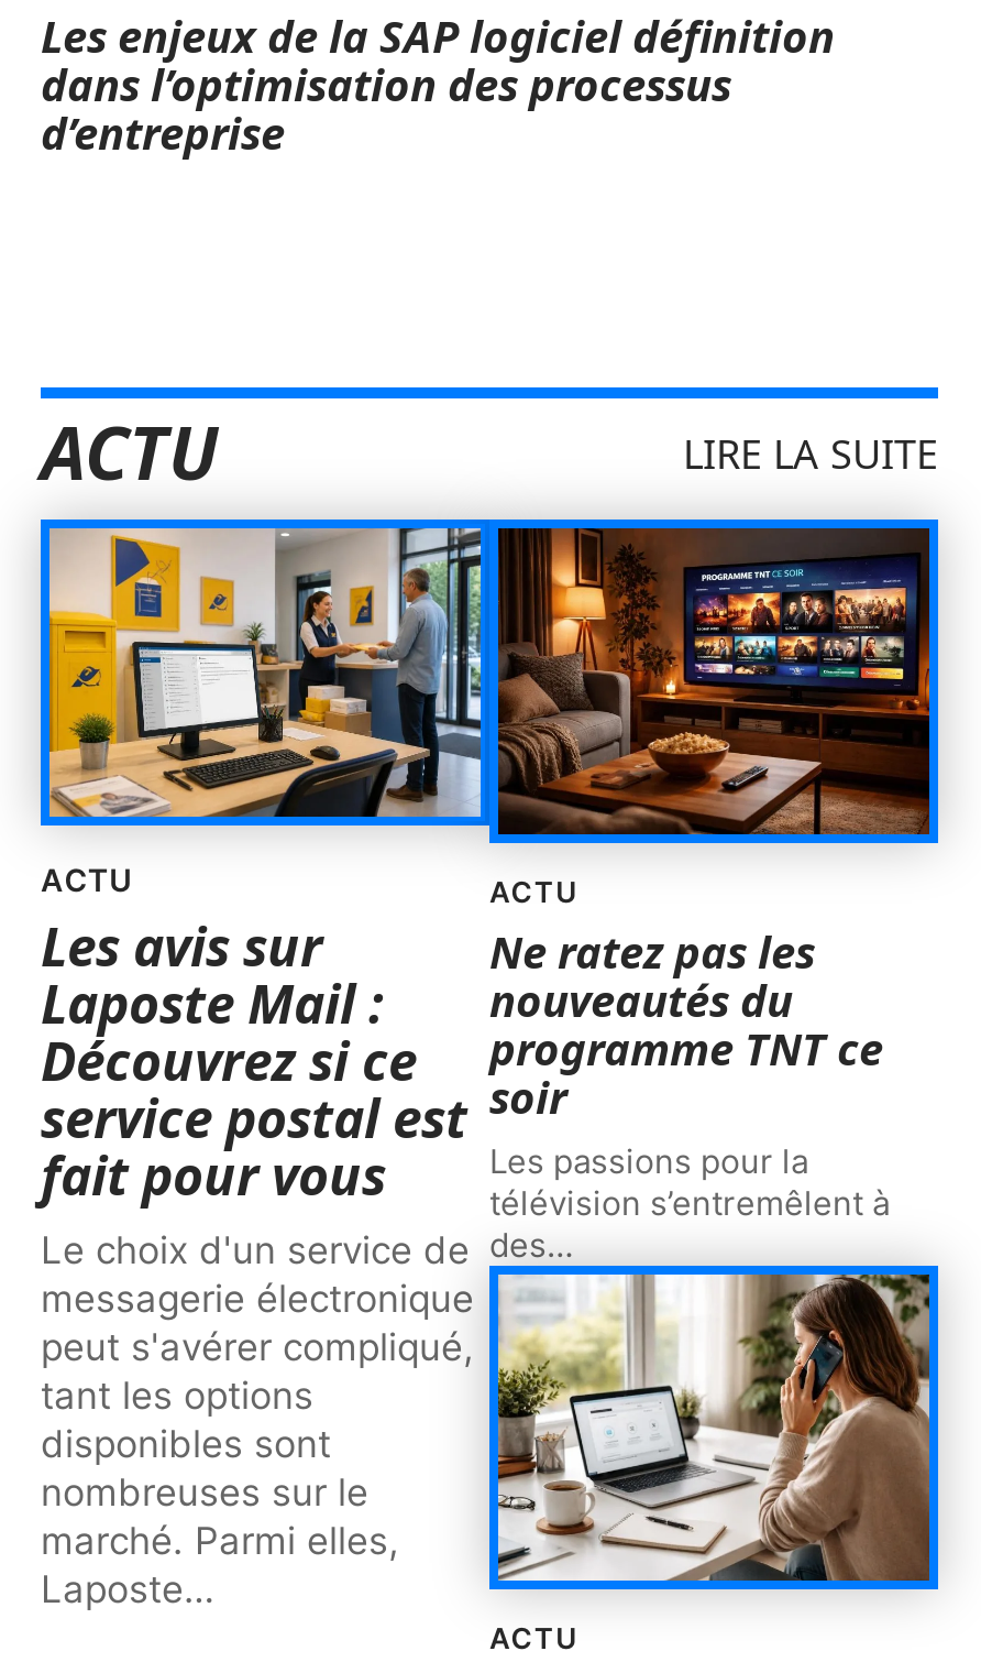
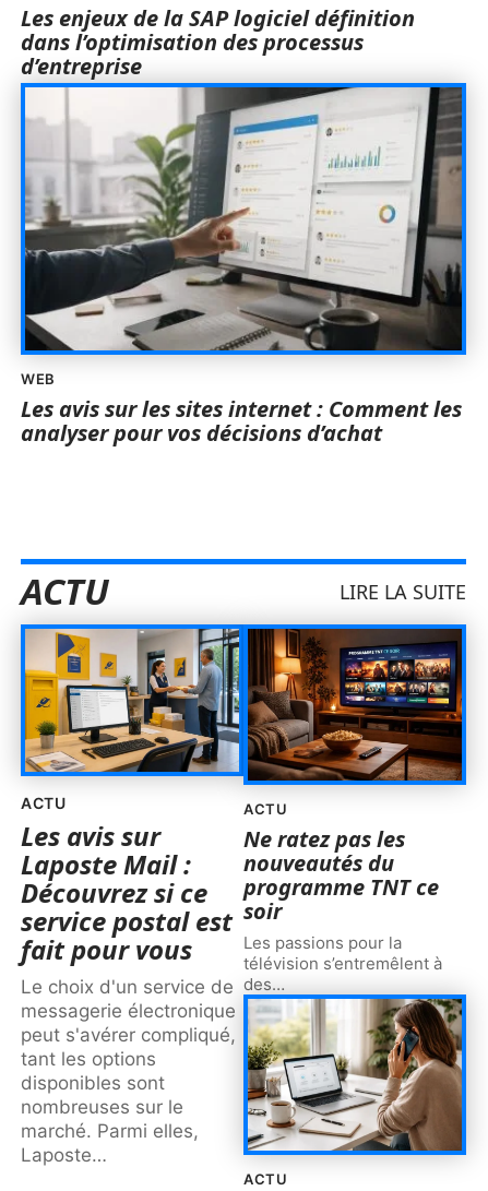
none -> [19,81,468,448] [image] | WEB | Les avis sur les sites internet : Comment les | analyser pour vos décisions d’achat

